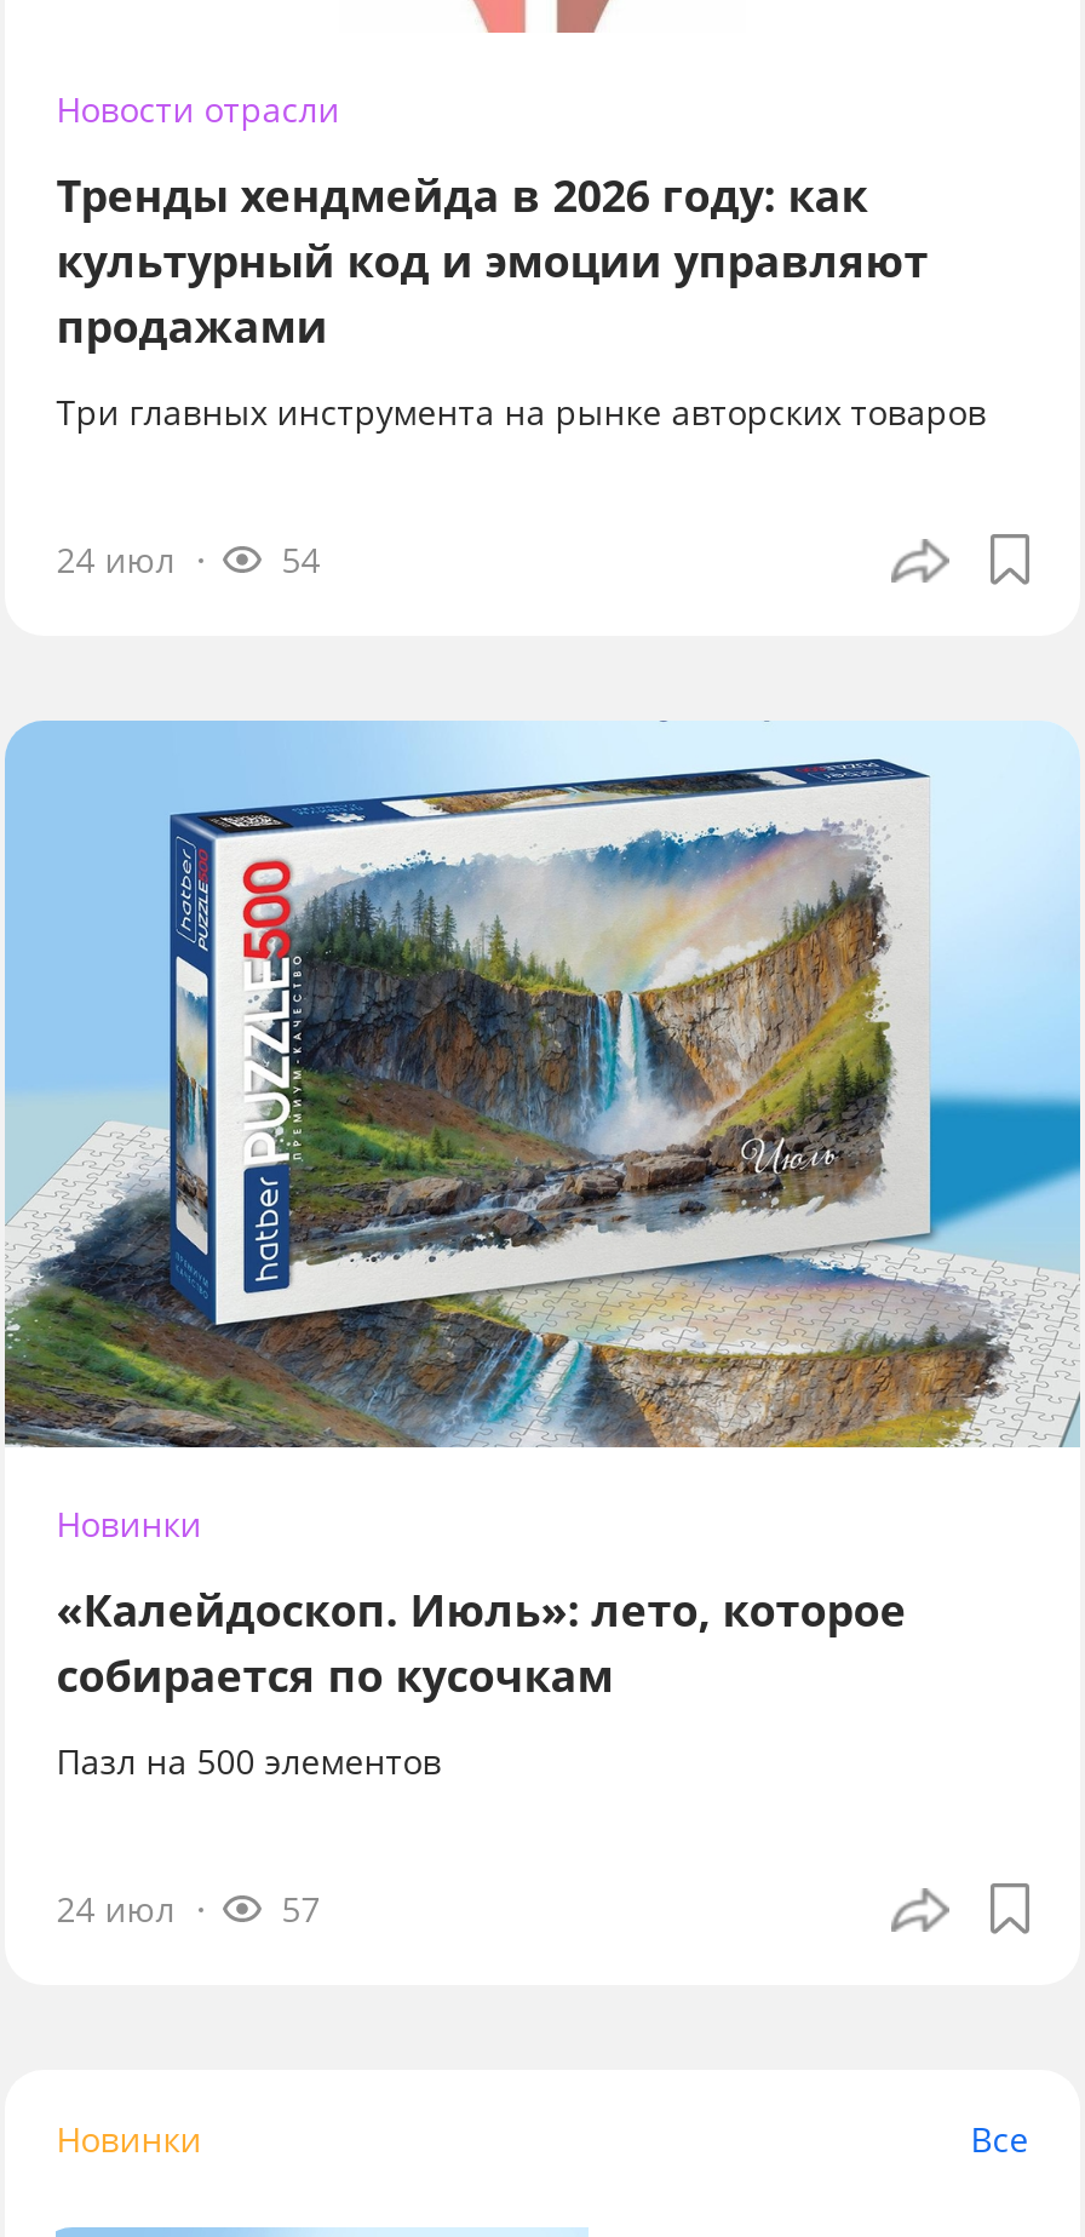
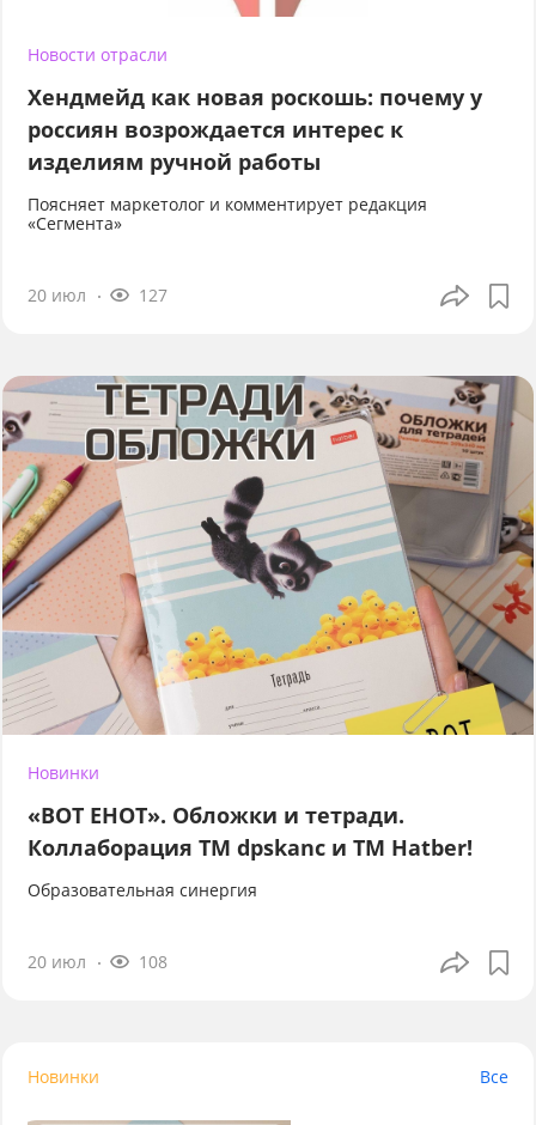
[56,167,928,356] Тренды хендмейда в 2026 году: как | культурный код и эмоции управляют | продажами -> [28,82,483,176] Хендмейд как новая роскошь: почему у | россиян возрождается интерес к | изделиям ручной работы
[56,390,986,436] Три главных инструмента на рынке авторских товаров -> [28,192,427,234] Поясняет маркетолог и комментирует редакция | «Сегмента»
[56,536,320,582] 24 июл | 54 -> [28,284,168,307] 20 июл | 127
[7,719,1078,1449] [image] -> [4,375,532,736] [image]
[56,1581,907,1705] «Калейдоскоп. Июль»: лето, которое | собирается по кусочкам -> [28,800,473,861] «ВОТ ЕНОТ». Обложки и тетради. | Коллаборация TM dpskanc и ТМ Hatber!
[56,1739,442,1785] Пазл на 500 элементов -> [28,878,258,901] Образовательная синергия
[56,1885,320,1931] 24 июл | 57 -> [28,951,168,973] 20 июл | 108

